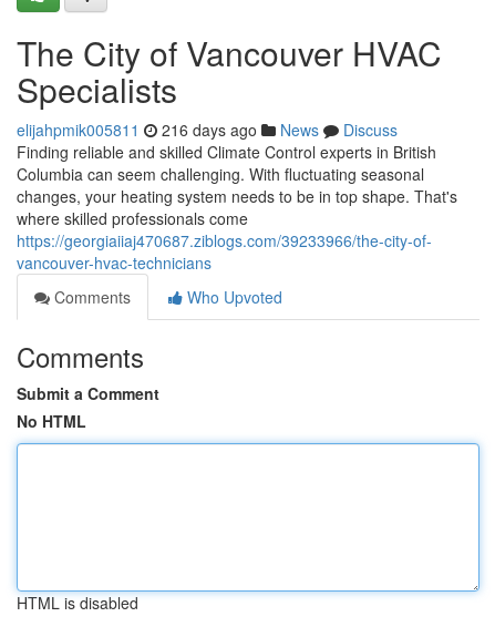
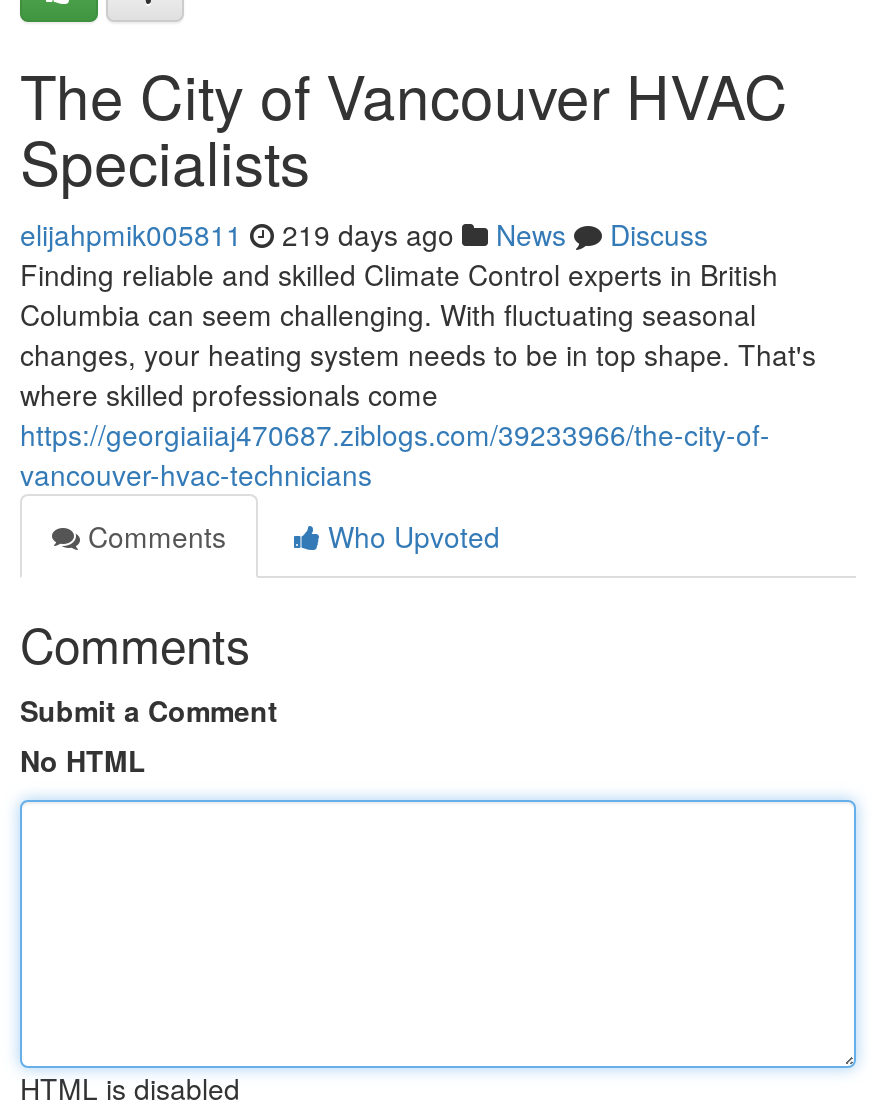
[17,119,398,141] elijahpmik005811 216 days ago News Discuss -> [20,214,708,254] elijahpmik005811 219 days ago News Discuss

